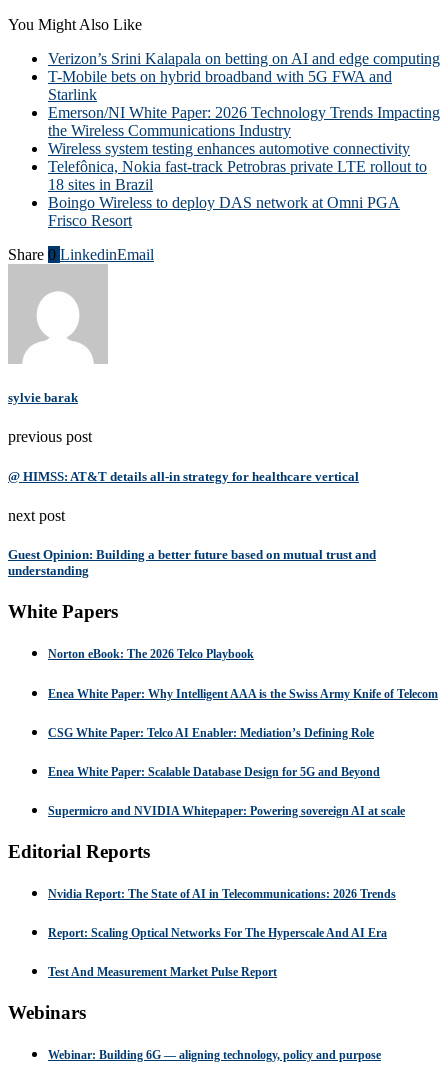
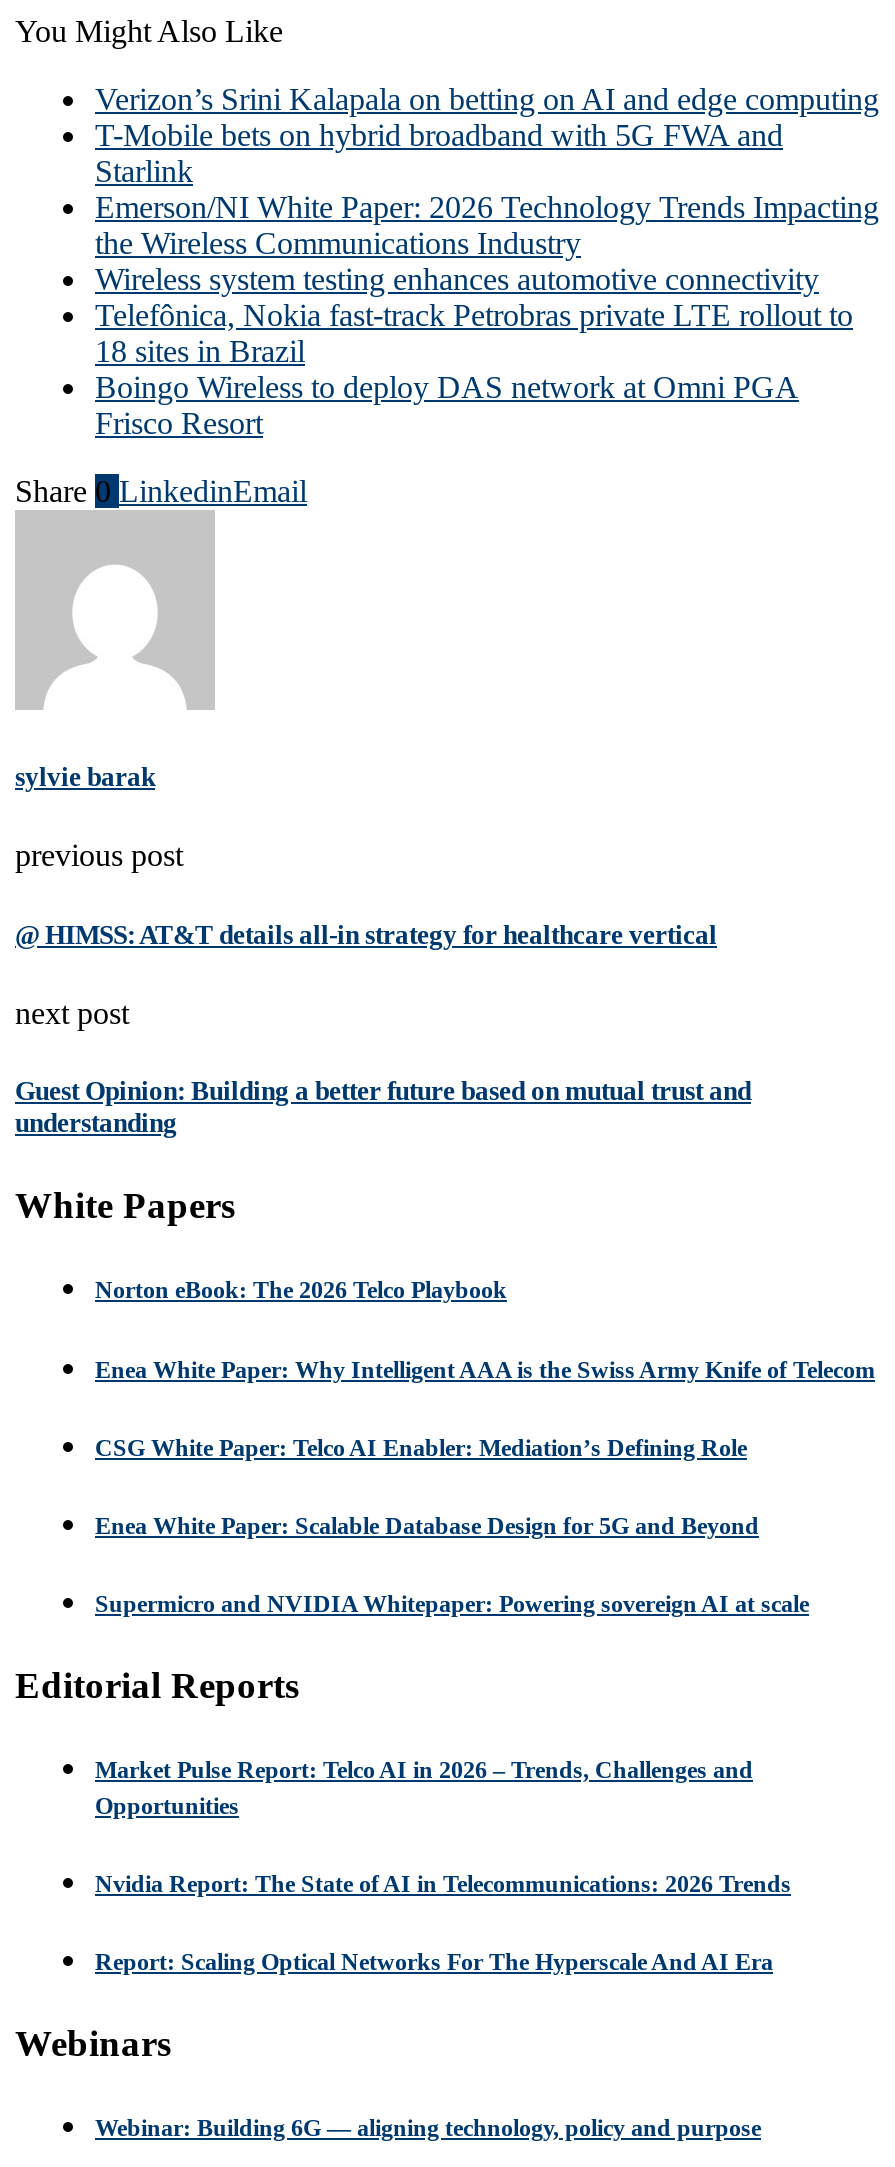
none -> [95,1756,753,1820] Market Pulse Report: Telco AI in 2026 – Trends, Challenges and | Opportunities
moved [48,887,396,940] -> [95,1870,791,1977]: Nvidia Report: The State of AI in Telecommunications: 2026 Trends | Report: Scaling Optical Networks For The Hyperscale And AI Era
[48,965,277,979] Test And Measurement Market Pulse Report -> none

